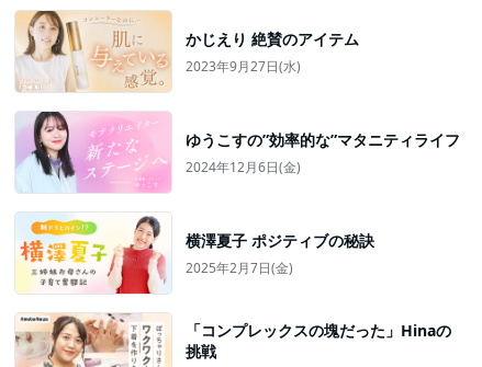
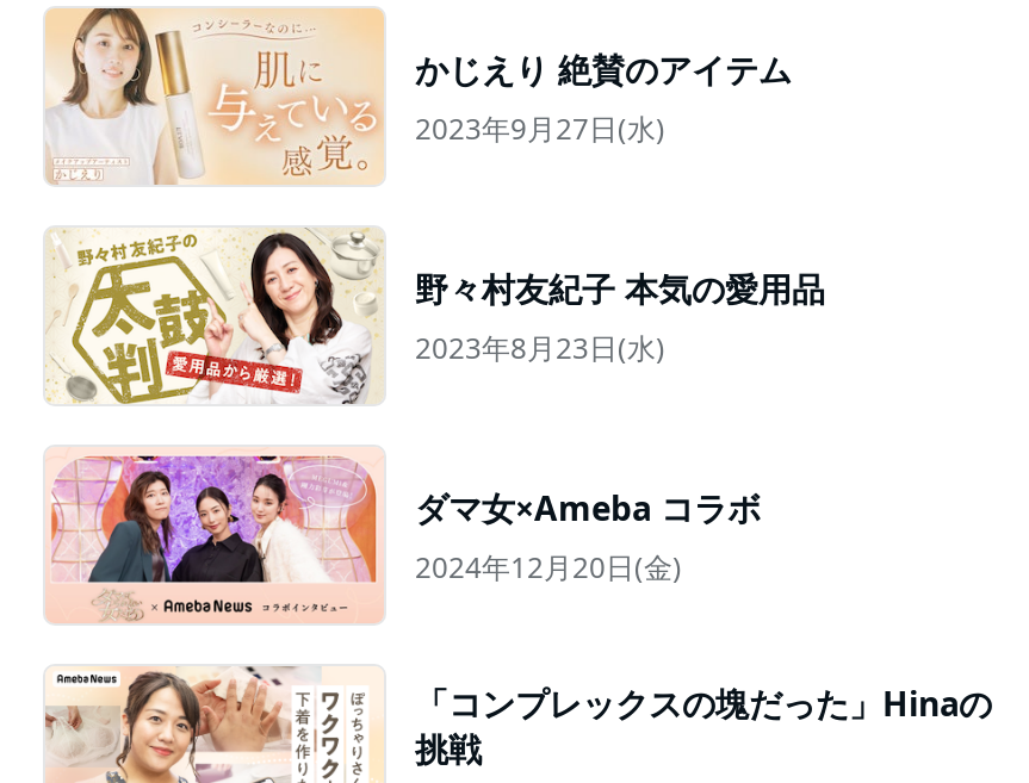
[15,111,460,193] [image] | ゆうこすの”効率的な”マタニティライフ | 2024年12月6日(金) -> [45,228,825,406] [image] | 野々村友紀子 本気の愛用品 | 2023年8月23日(水)
[16,214,374,295] [image] | 横澤夏子 ポジティブの秘訣 | 2025年2月7日(金) -> [45,449,761,623] [image] | ダマ女×Ameba コラボ | 2024年12月20日(金)

